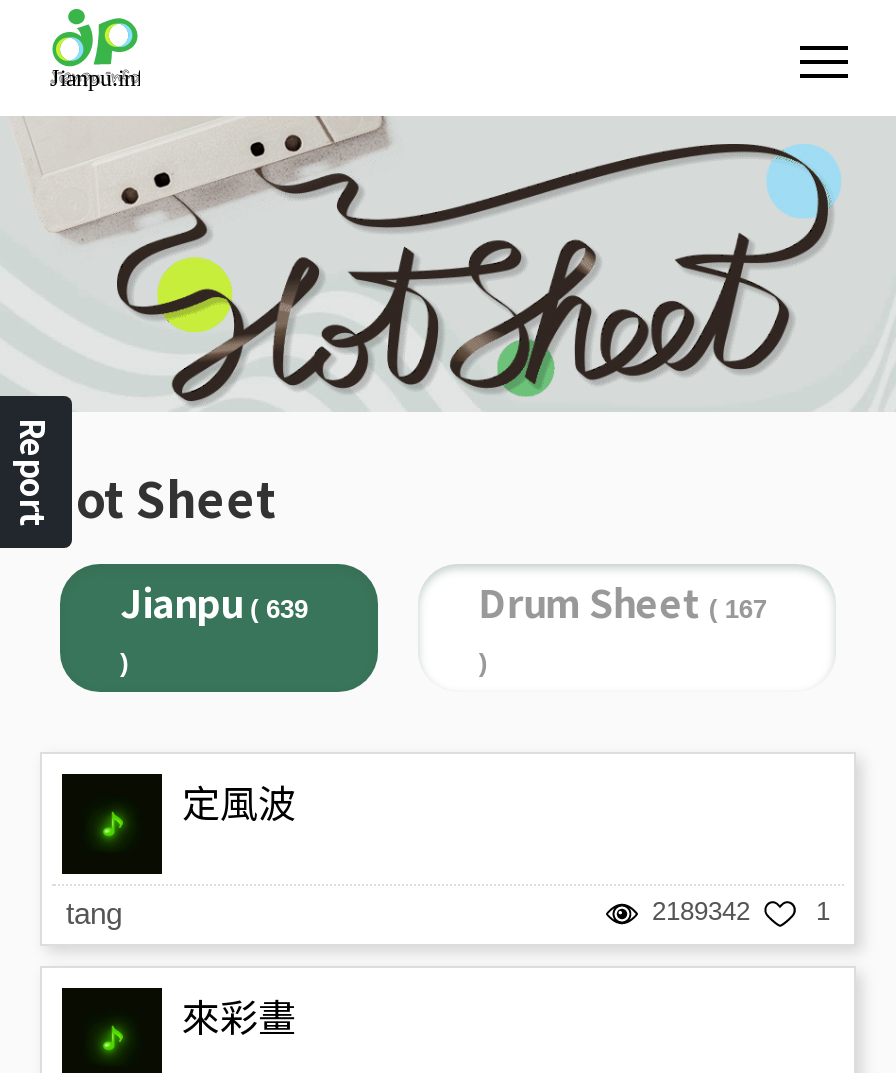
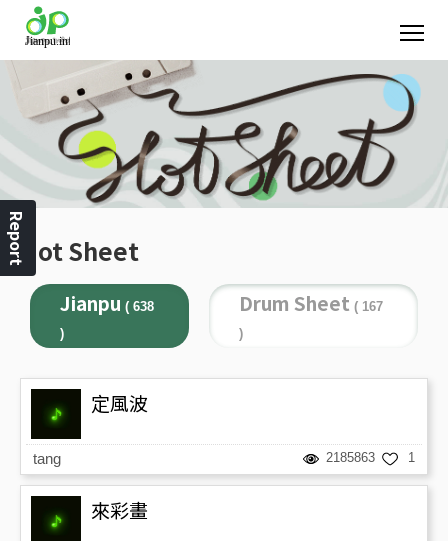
[120,574,308,628] Jianpu( 639 -> [60,289,154,316] Jianpu( 638
[652,897,750,927] 2189342 -> [326,450,375,465] 2185863

